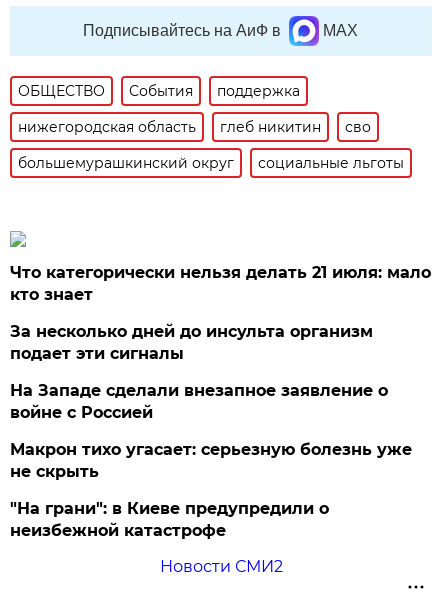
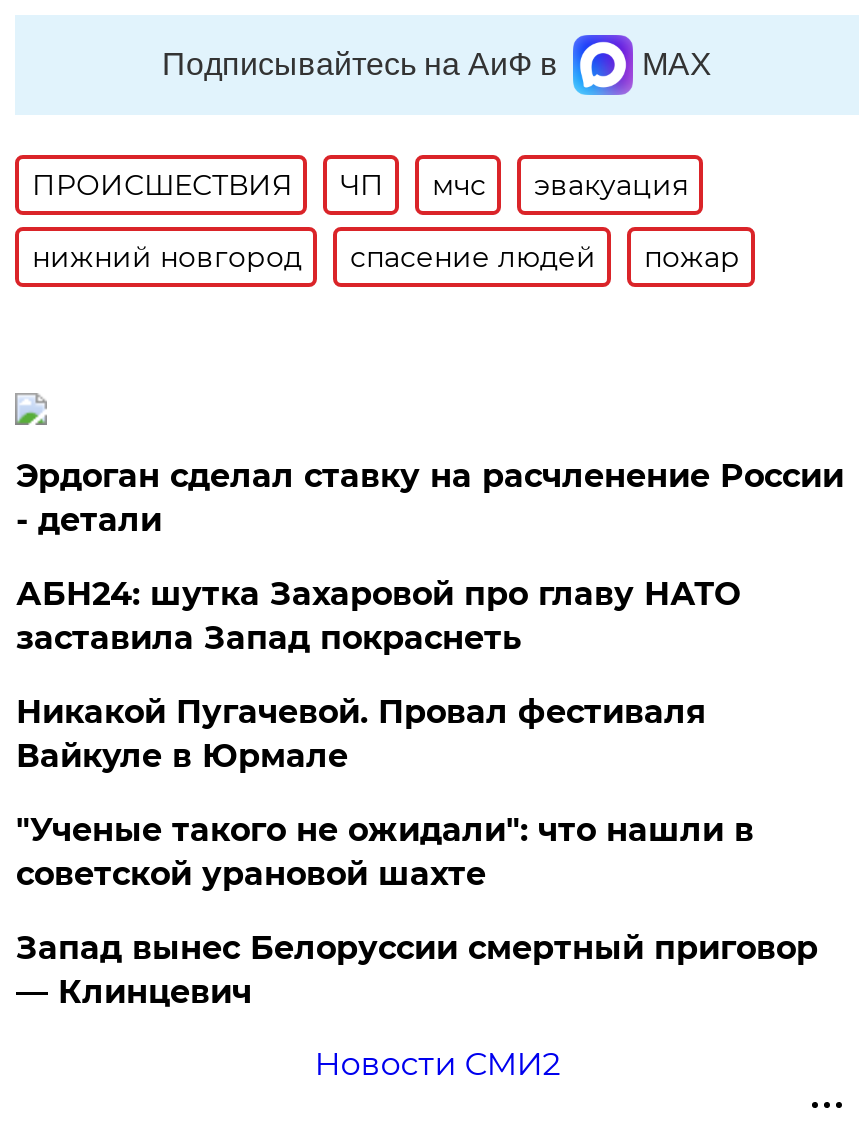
[18,82,404,172] ОБЩЕСТВО | События | поддержка | нижегородская область | глеб никитин | сво | большемурашкинский округ | социальные льготы -> [32,168,740,276] ПРОИСШЕСТВИЯ | ЧП | мчс | эвакуация | нижний новгород | спасение людей | пожар
[10,263,431,540] Что категорически нельзя делать 21 июля: мало | кто знает | За несколько дней до инсульта организм | подает эти сигналы | На Западе сделали внезапное заявление о | войне с Россией | Макрон тихо угасает: серьезную болезнь уже | не скрыть | "На грани": в Киеве предупредили о | неизбежной катастрофе -> [16,458,844,1012] Эрдоган сделал ставку на расчленение России | - детали | АБН24: шутка Захаровой про главу НАТО | заставила Запад покраснеть | Никакой Пугачевой. Провал фестиваля | Вайкуле в Юрмале | "Ученые такого не ожидали": что нашли в | советской урановой шахте | Запад вынес Белоруссии смертный приговор | — Клинцевич

